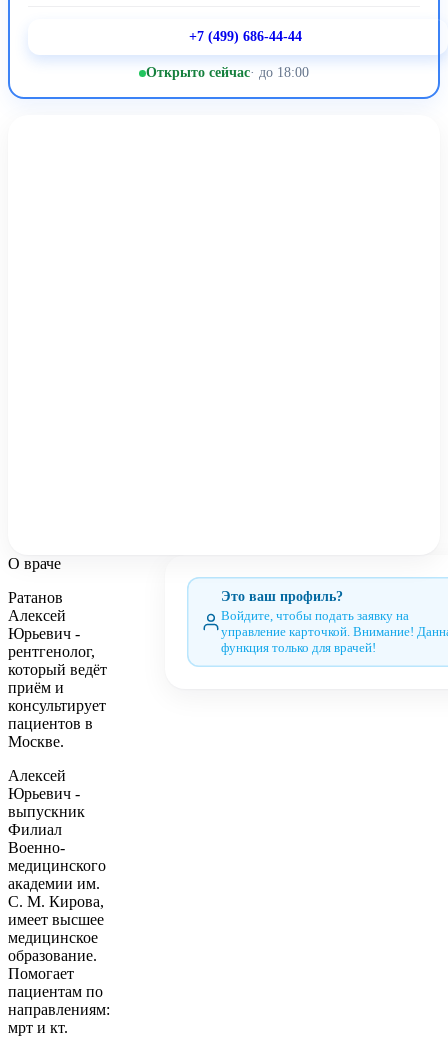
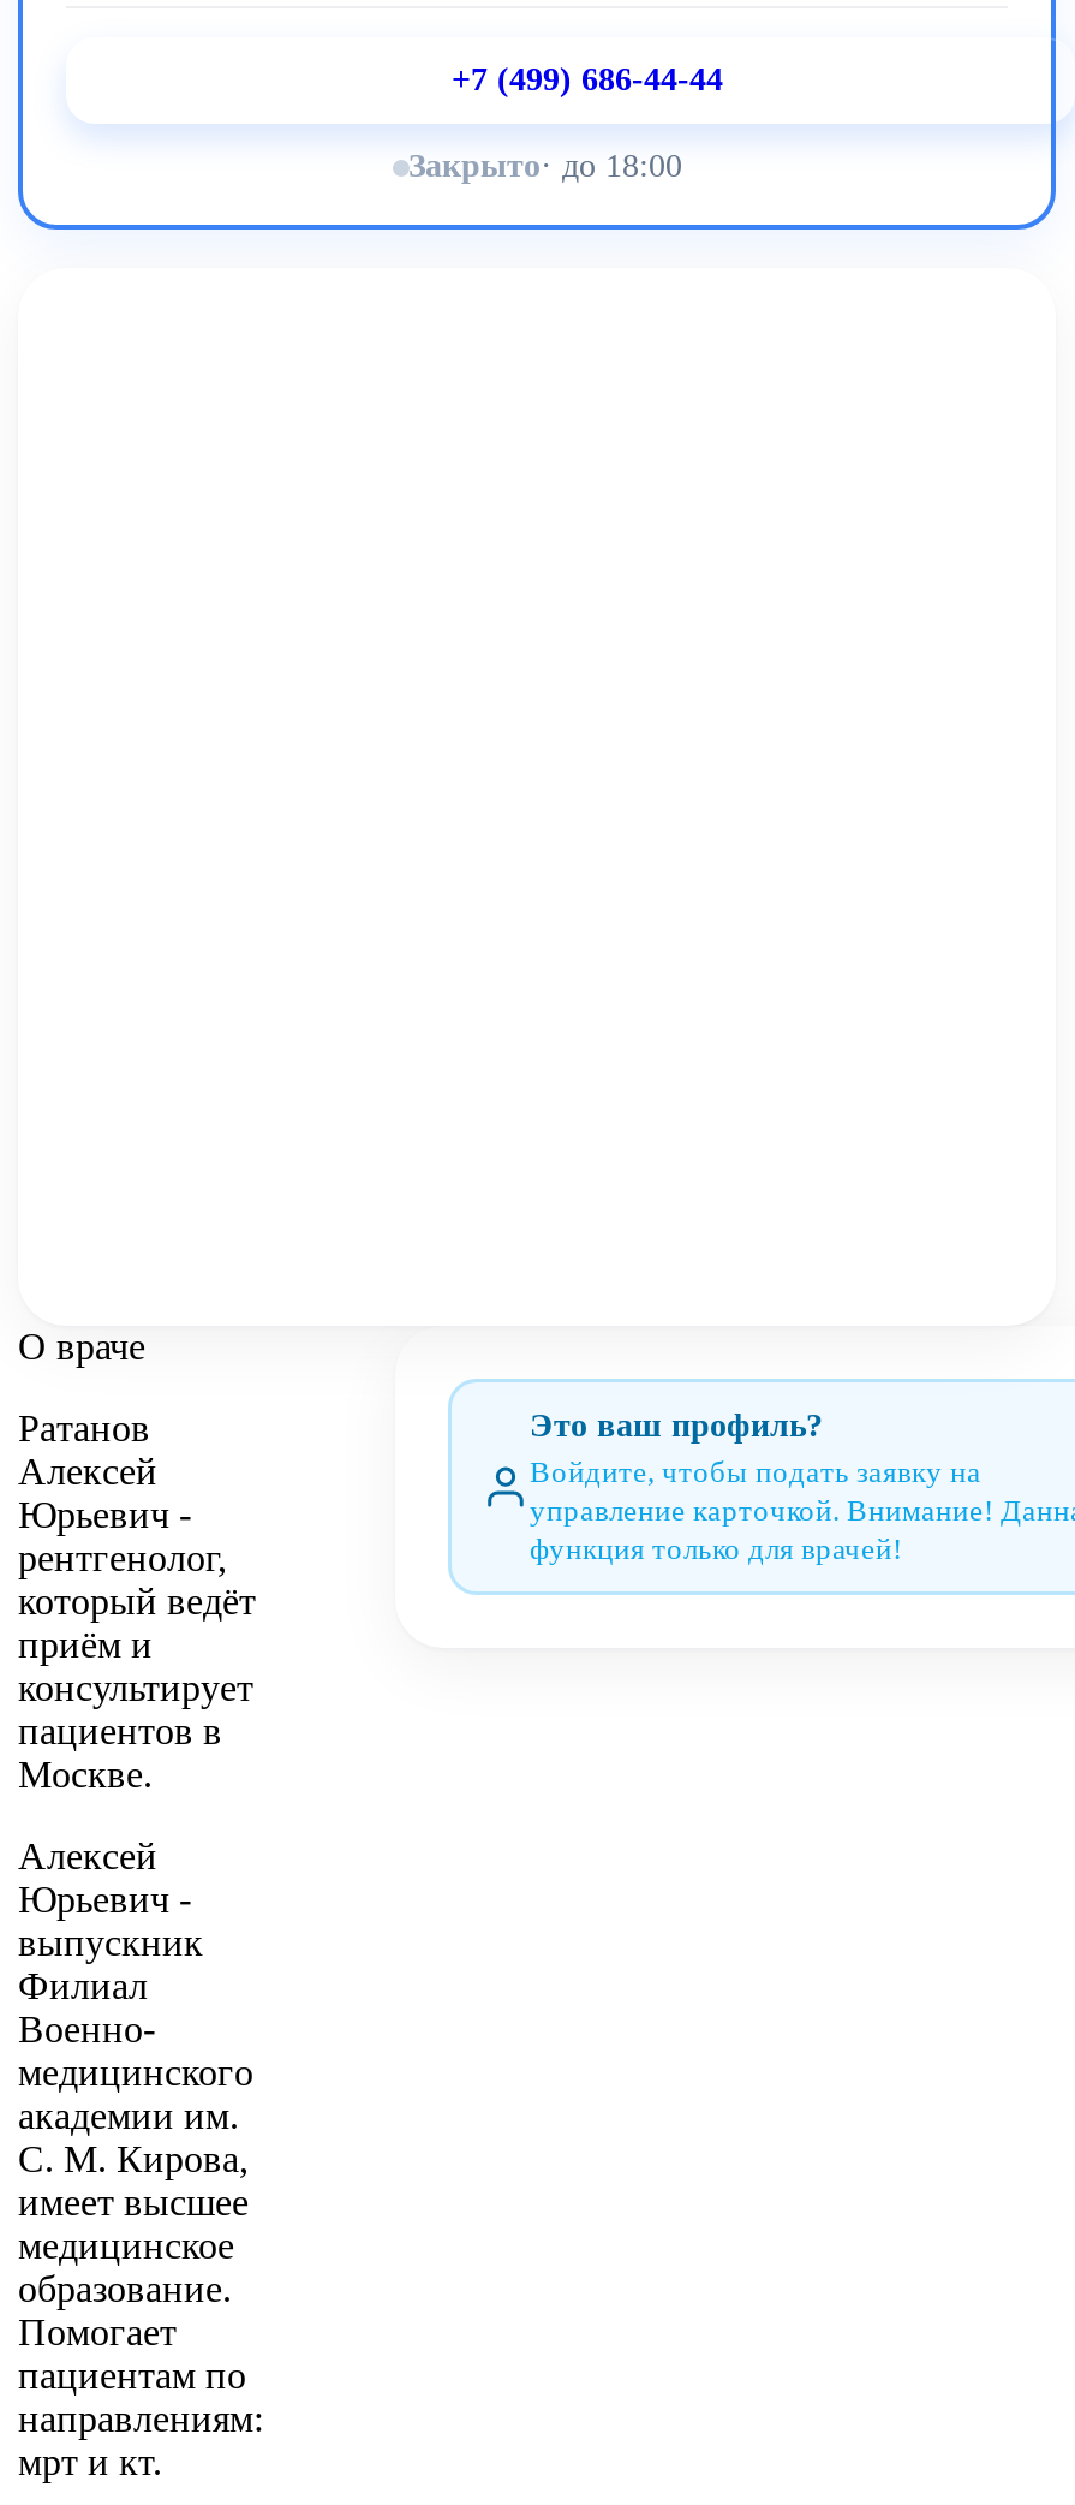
[146,65,309,80] Открыто сейчас · до 18:00 -> [408,148,682,184] Закрыто · до 18:00

